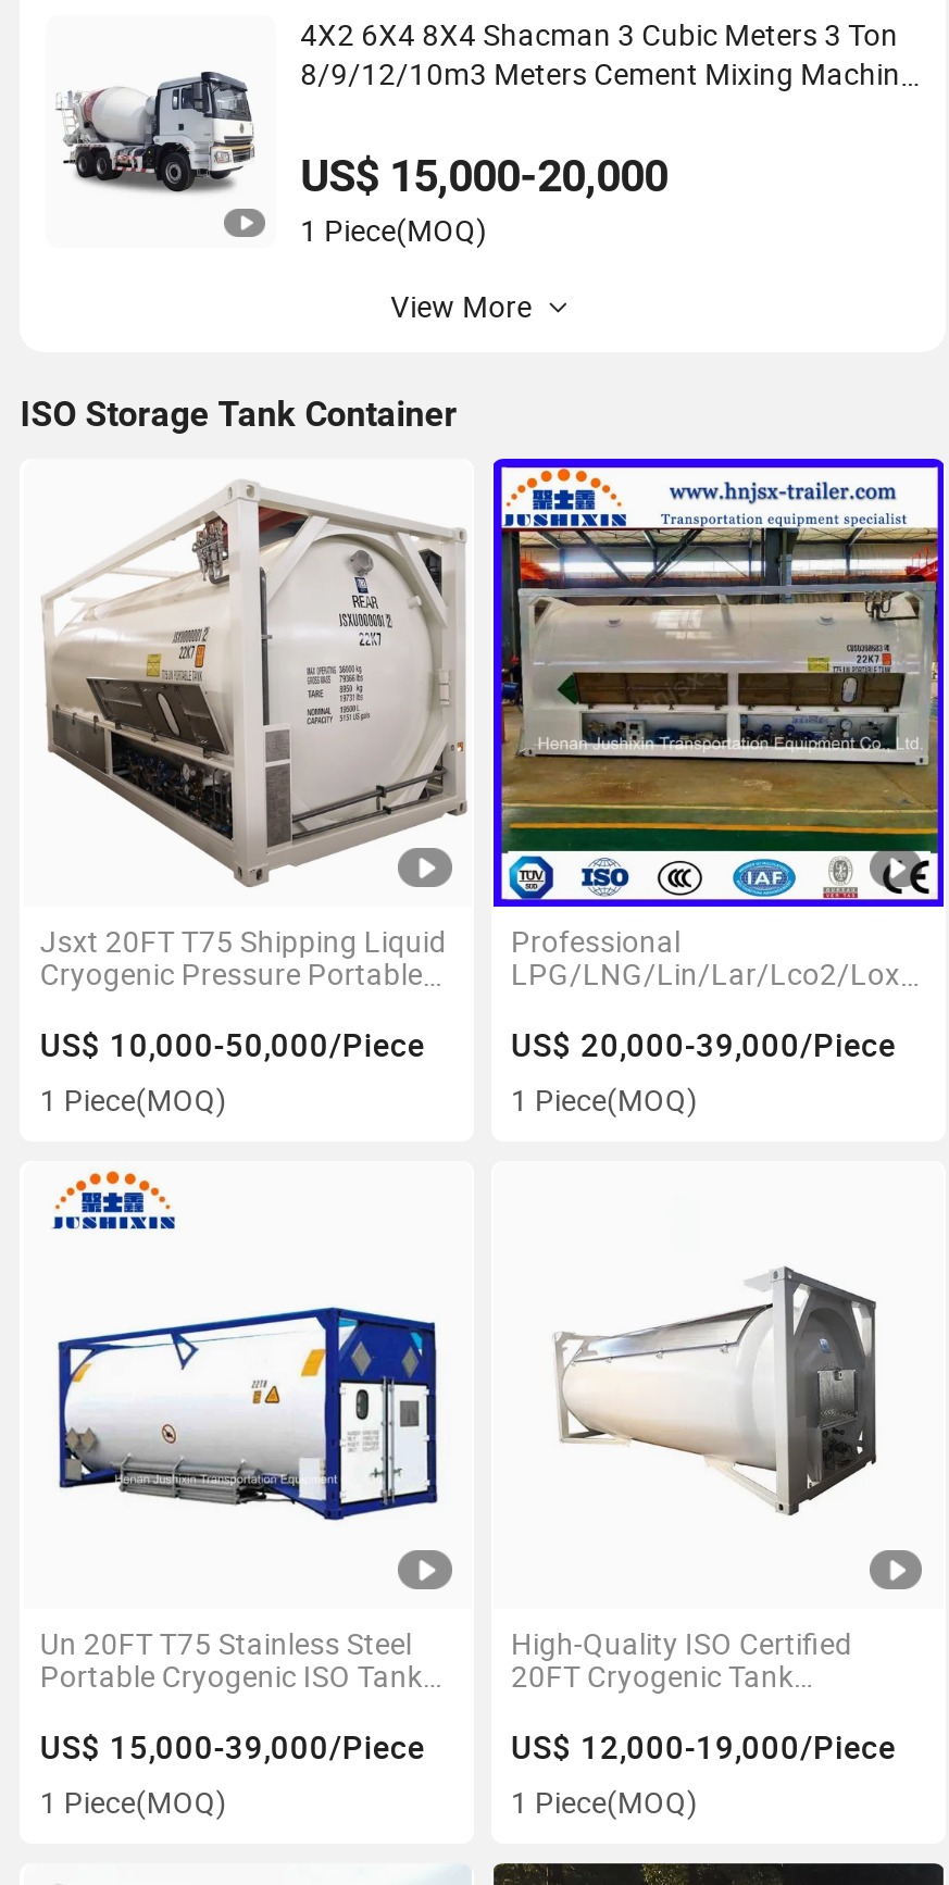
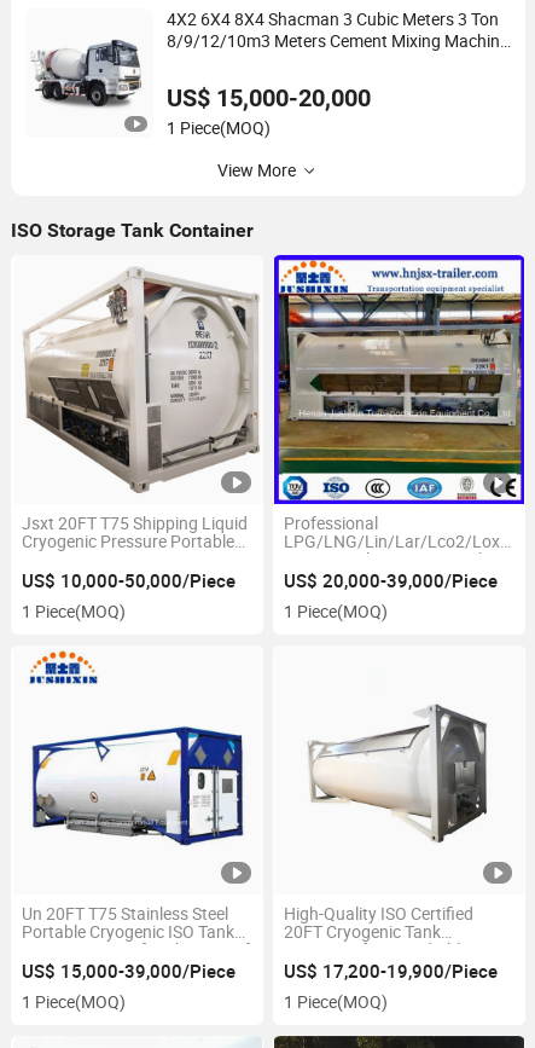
[511,1725,896,1768] US$ 12,000-19,000/Piece -> [284,959,498,983] US$ 17,200-19,900/Piece

